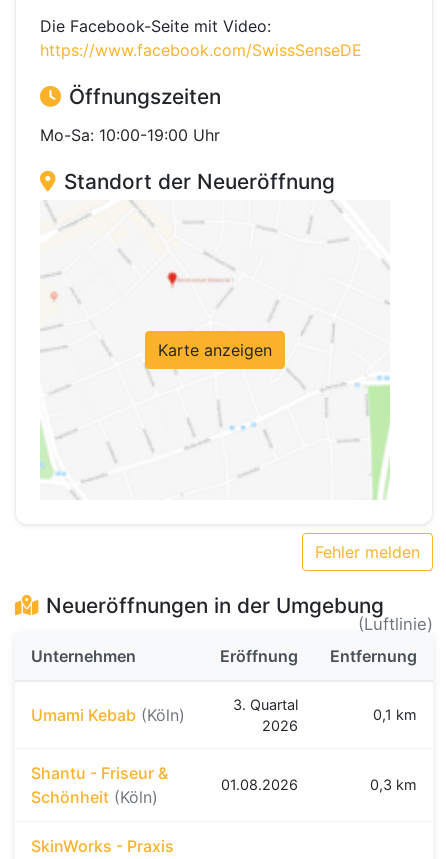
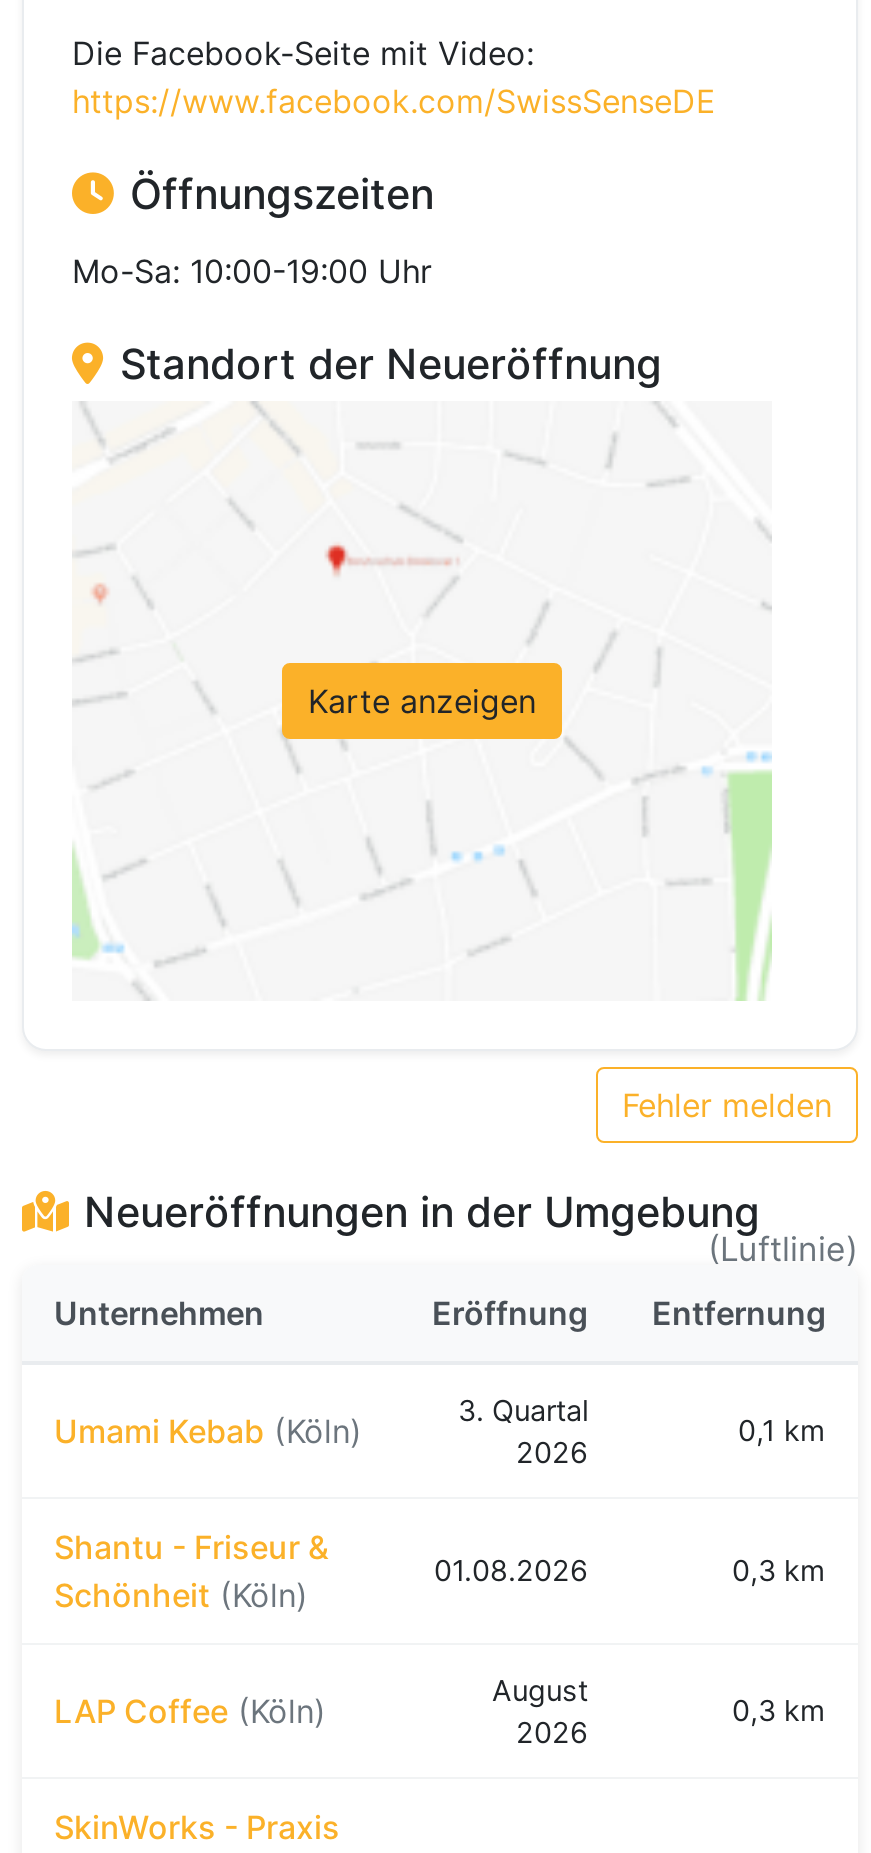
none -> [54,1691,326,1731] LAP Coffee (Köln)
none -> [492,1673,588,1749] August | 2026
none -> [732,1693,826,1727] 0,3 km

